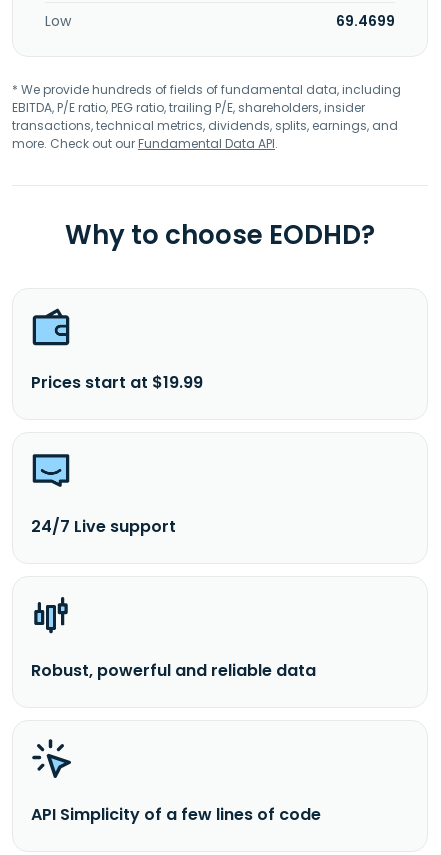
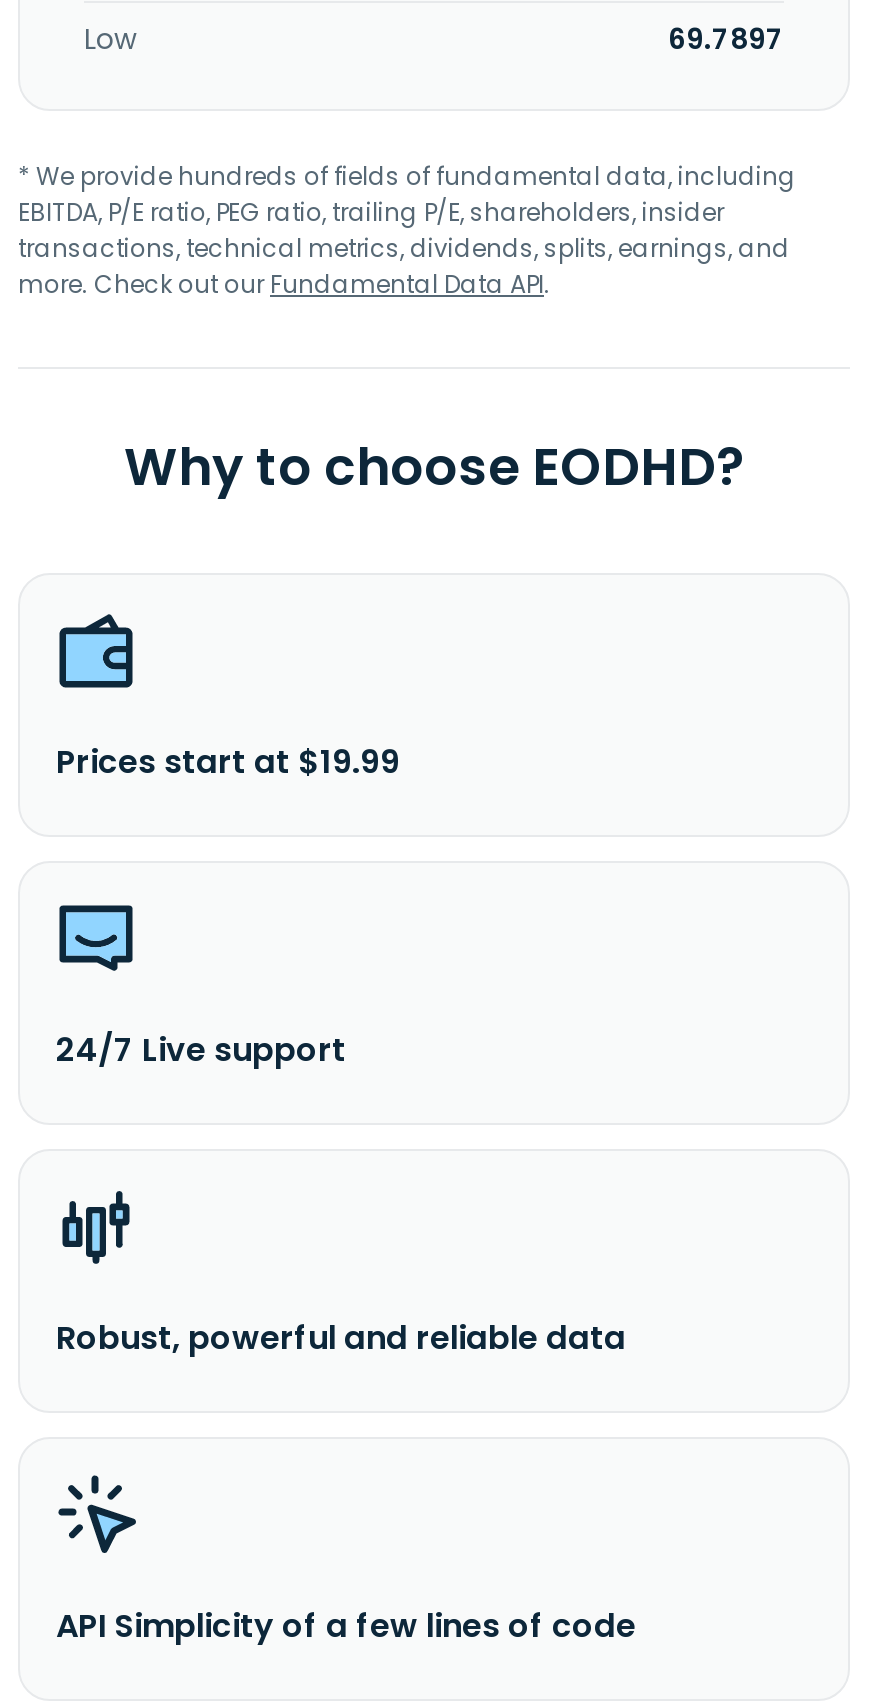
[336,11,395,31] 69.4699 -> [668,19,784,59] 69.7897

